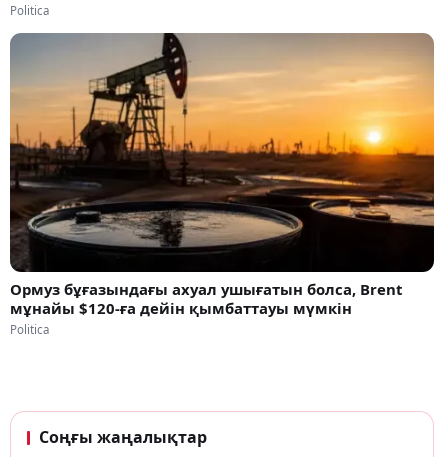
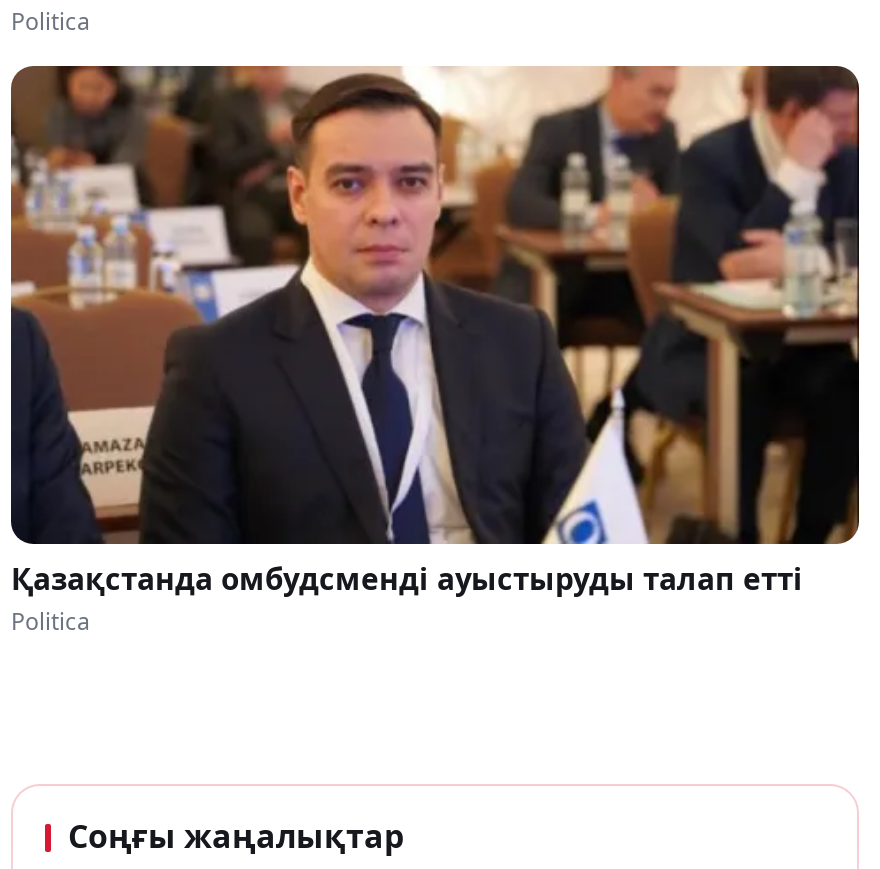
[10,32,435,318] [image] | Ормуз бұғазындағы ахуал ушығатын болса, Brent | мұнайы $120-ға дейін қымбаттауы мүмкін -> [9,64,861,597] [image] | Қазақстанда омбудсменді ауыстыруды талап етті

